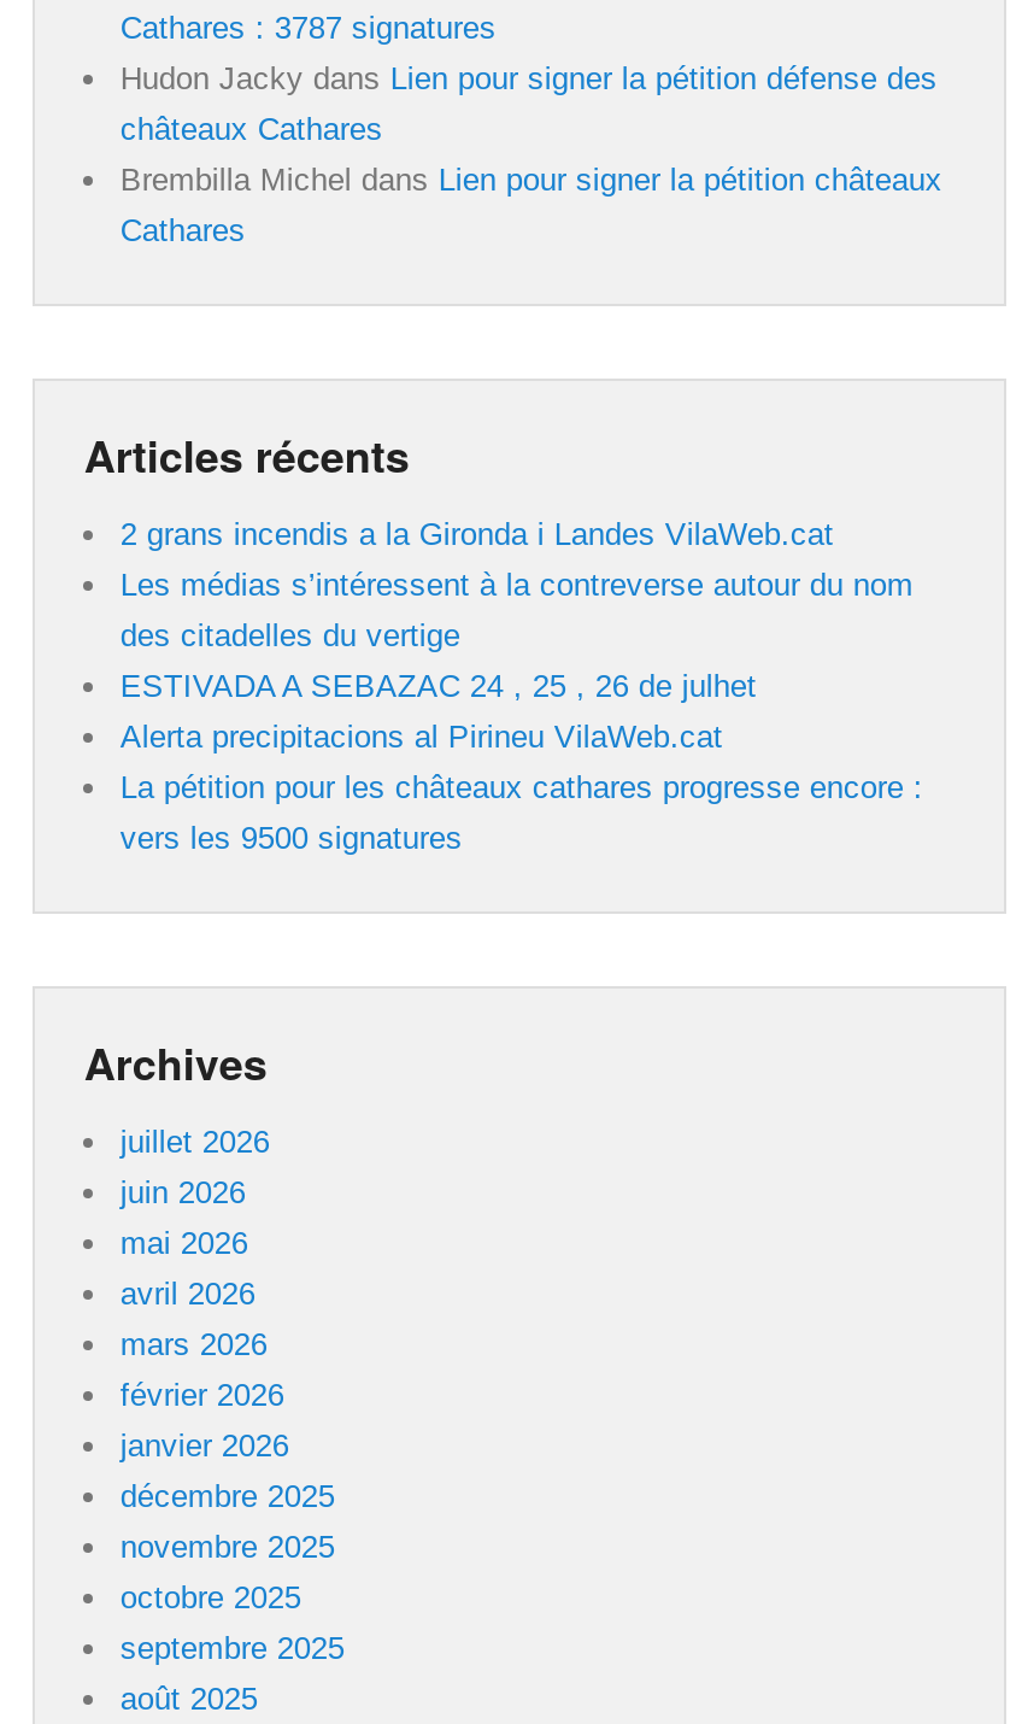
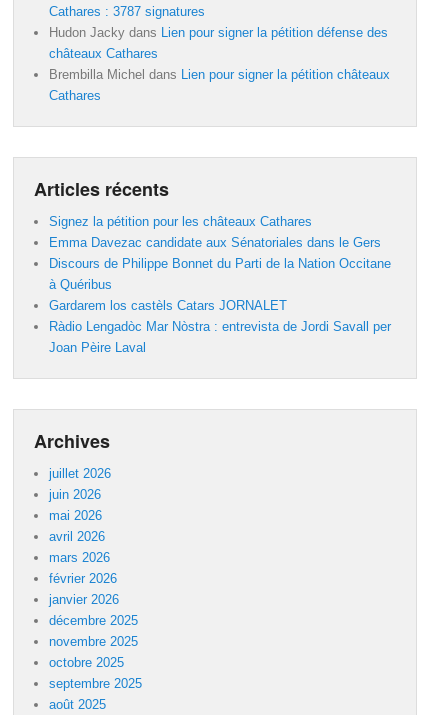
[120,516,923,856] 2 grans incendis a la Gironda i Landes VilaWeb.cat | Les médias s’intéressent à la contreverse autour du nom | des citadelles du vertige | ESTIVADA A SEBAZAC 24 , 25 , 26 de julhet | Alerta precipitacions al Pirineu VilaWeb.cat | La pétition pour les châteaux cathares progresse encore : | vers les 9500 signatures -> [49,214,391,355] Signez la pétition pour les châteaux Cathares | Emma Davezac candidate aux Sénatoriales dans le Gers | Discours de Philippe Bonnet du Parti de la Nation Occitane | à Quéribus | Gardarem los castèls Catars JORNALET | Ràdio Lengadòc Mar Nòstra : entrevista de Jordi Savall per | Joan Pèire Laval

